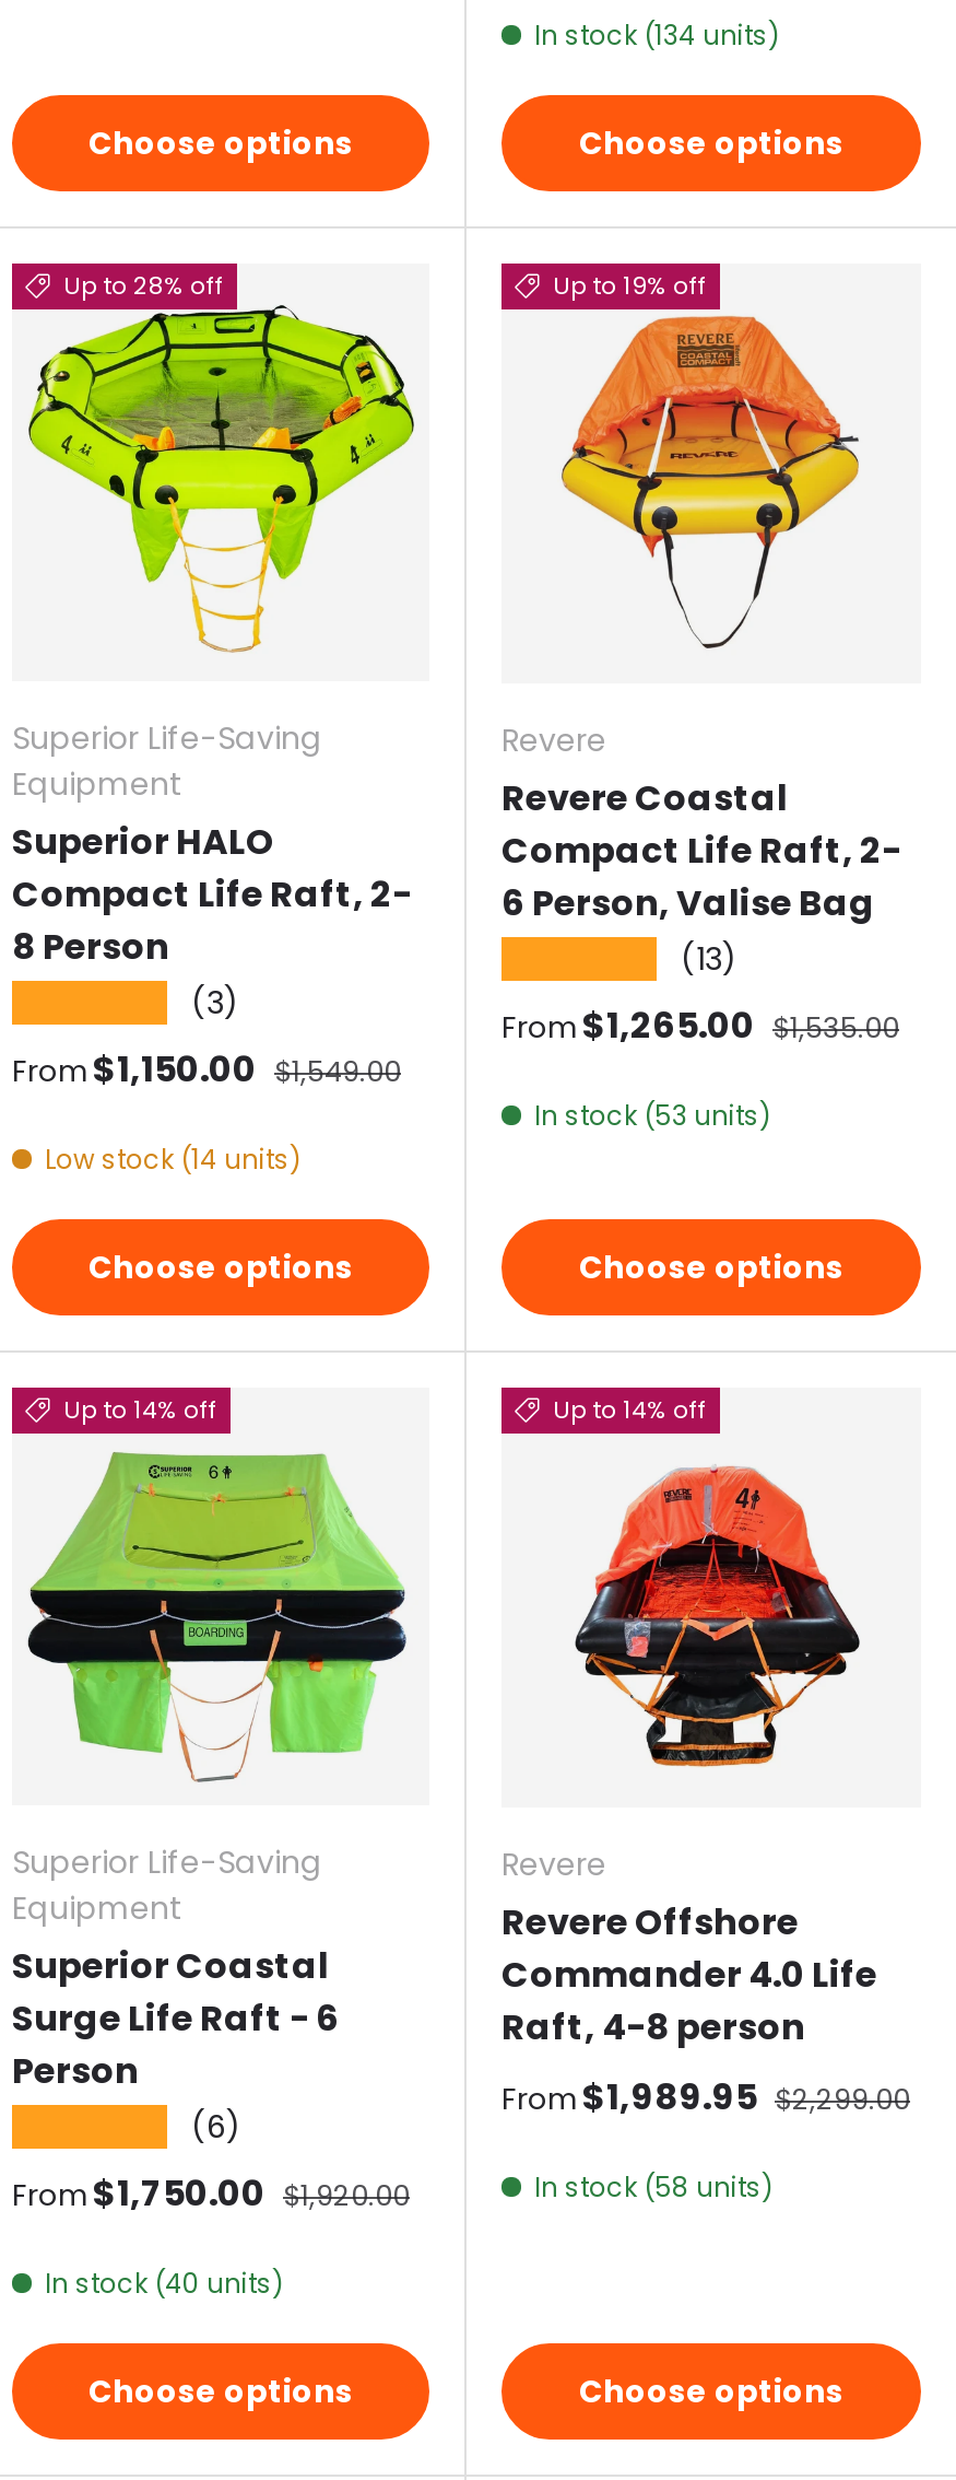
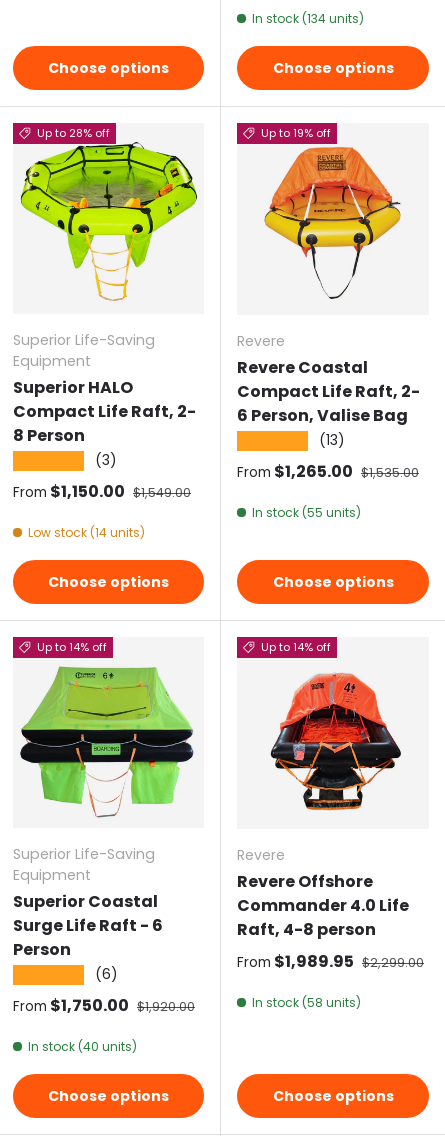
[534,1098,770,1135] In stock (53 units) -> [252,504,361,521] In stock (55 units)

